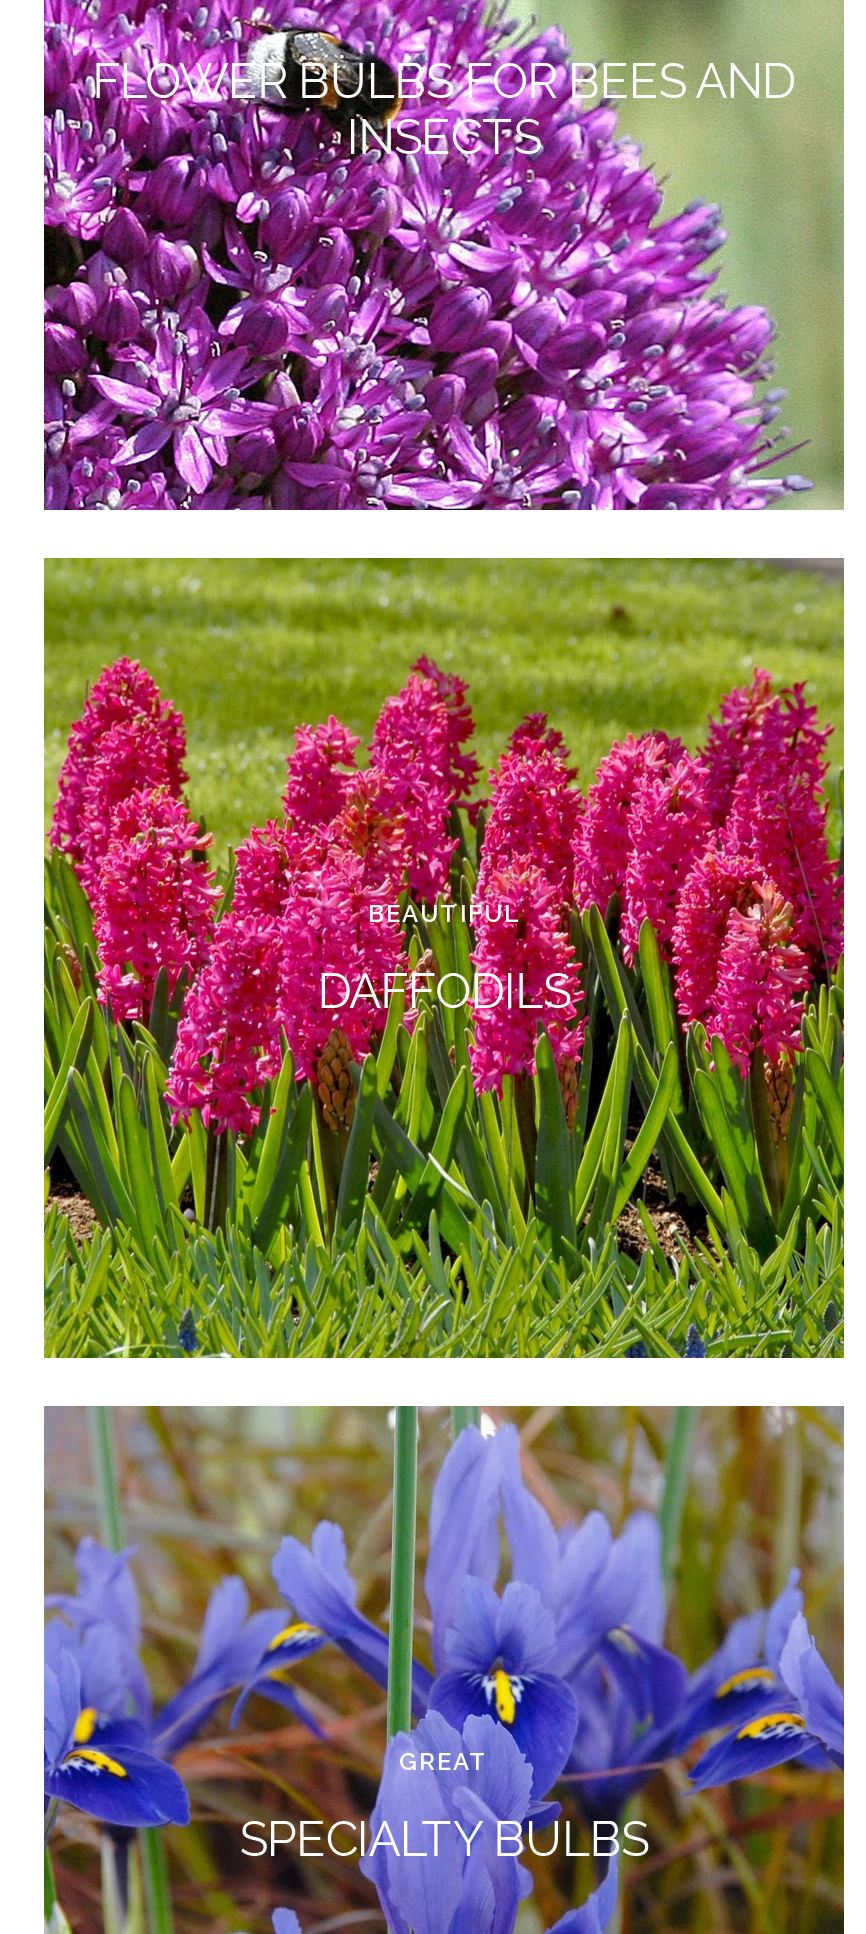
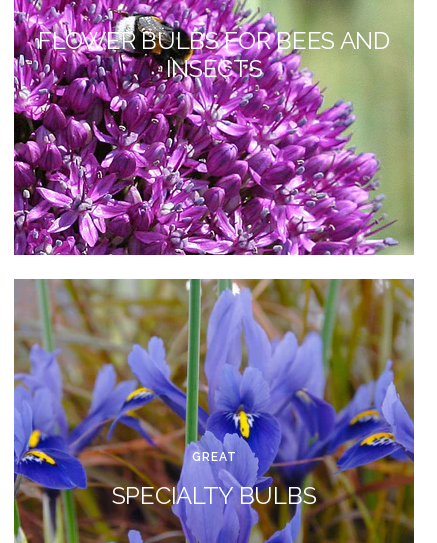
[42,556,846,1360] [image] | BEAUTIFUL | DAFFODILS -> none

